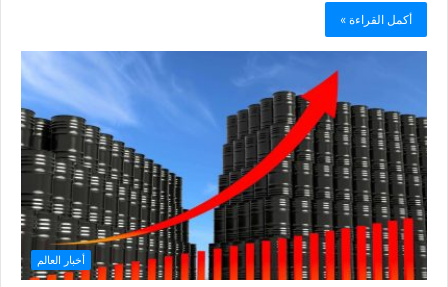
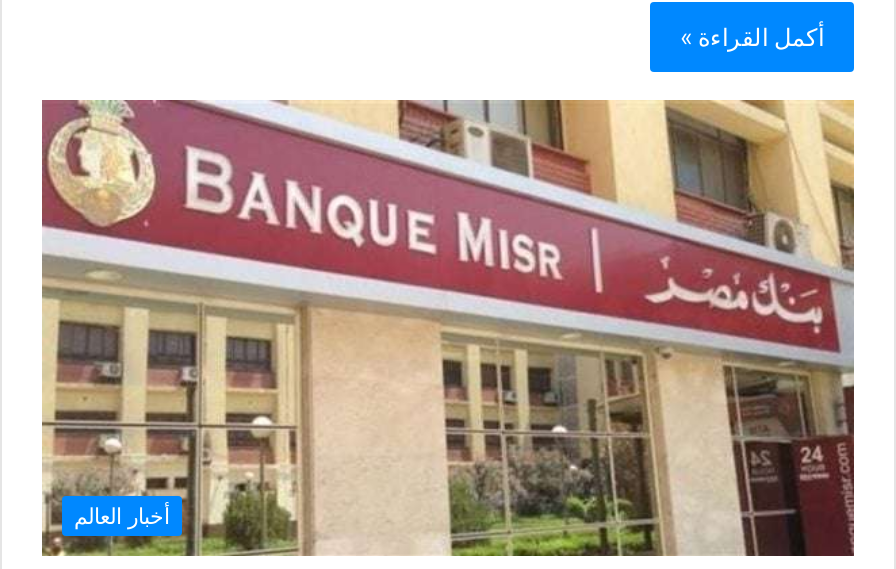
[20,50,428,281] [image] -> [40,97,856,559] [image]

